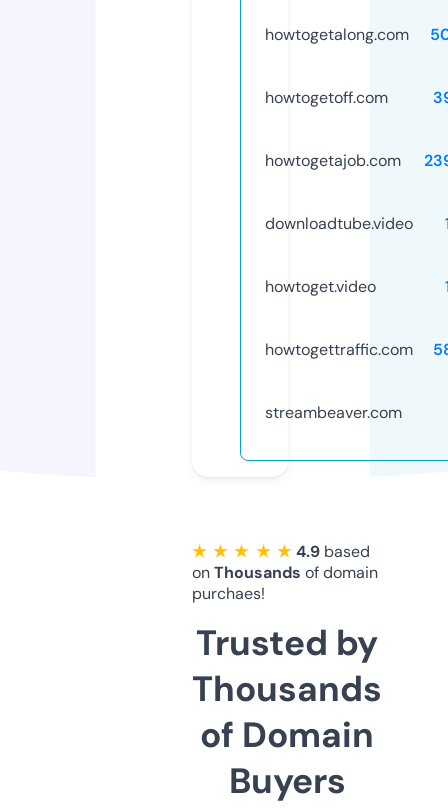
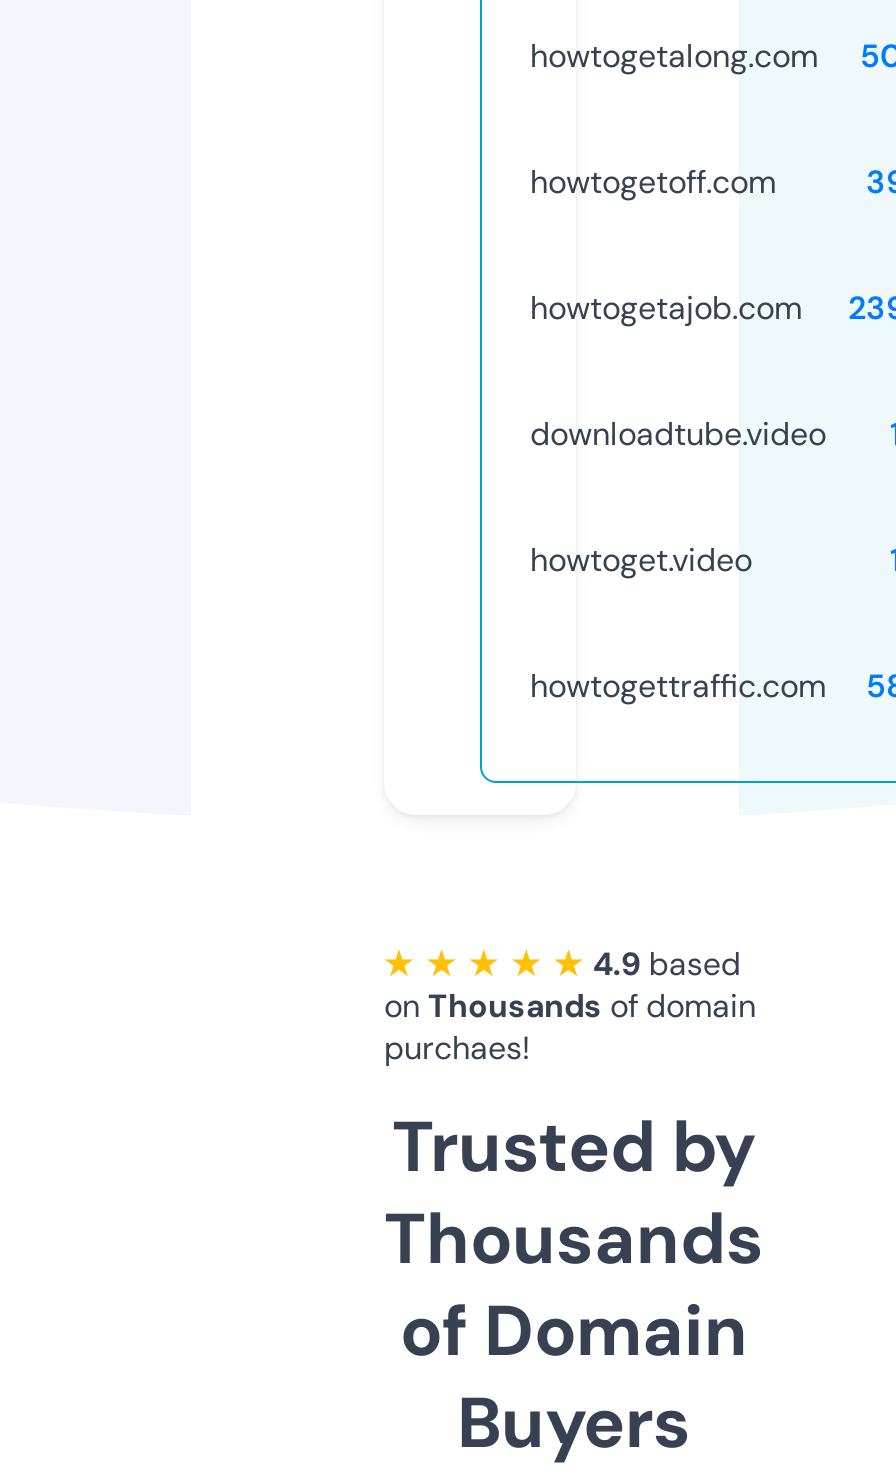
[265,402,402,423] streambeaver.com -> none

